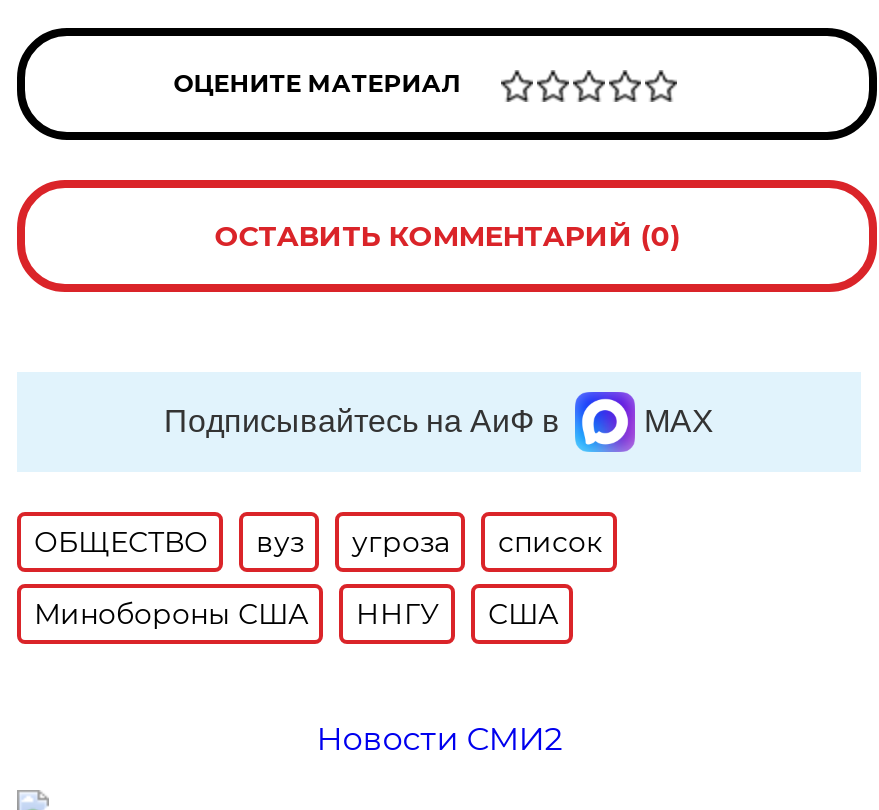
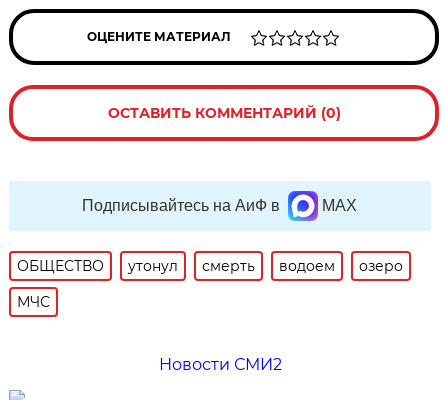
[256,524,602,560] вуз | угроза | список -> [128,257,403,275] утонул | смерть | водоем | озеро
[34,596,558,632] Минобороны США | ННГУ | США -> [17,293,50,311] МЧС

